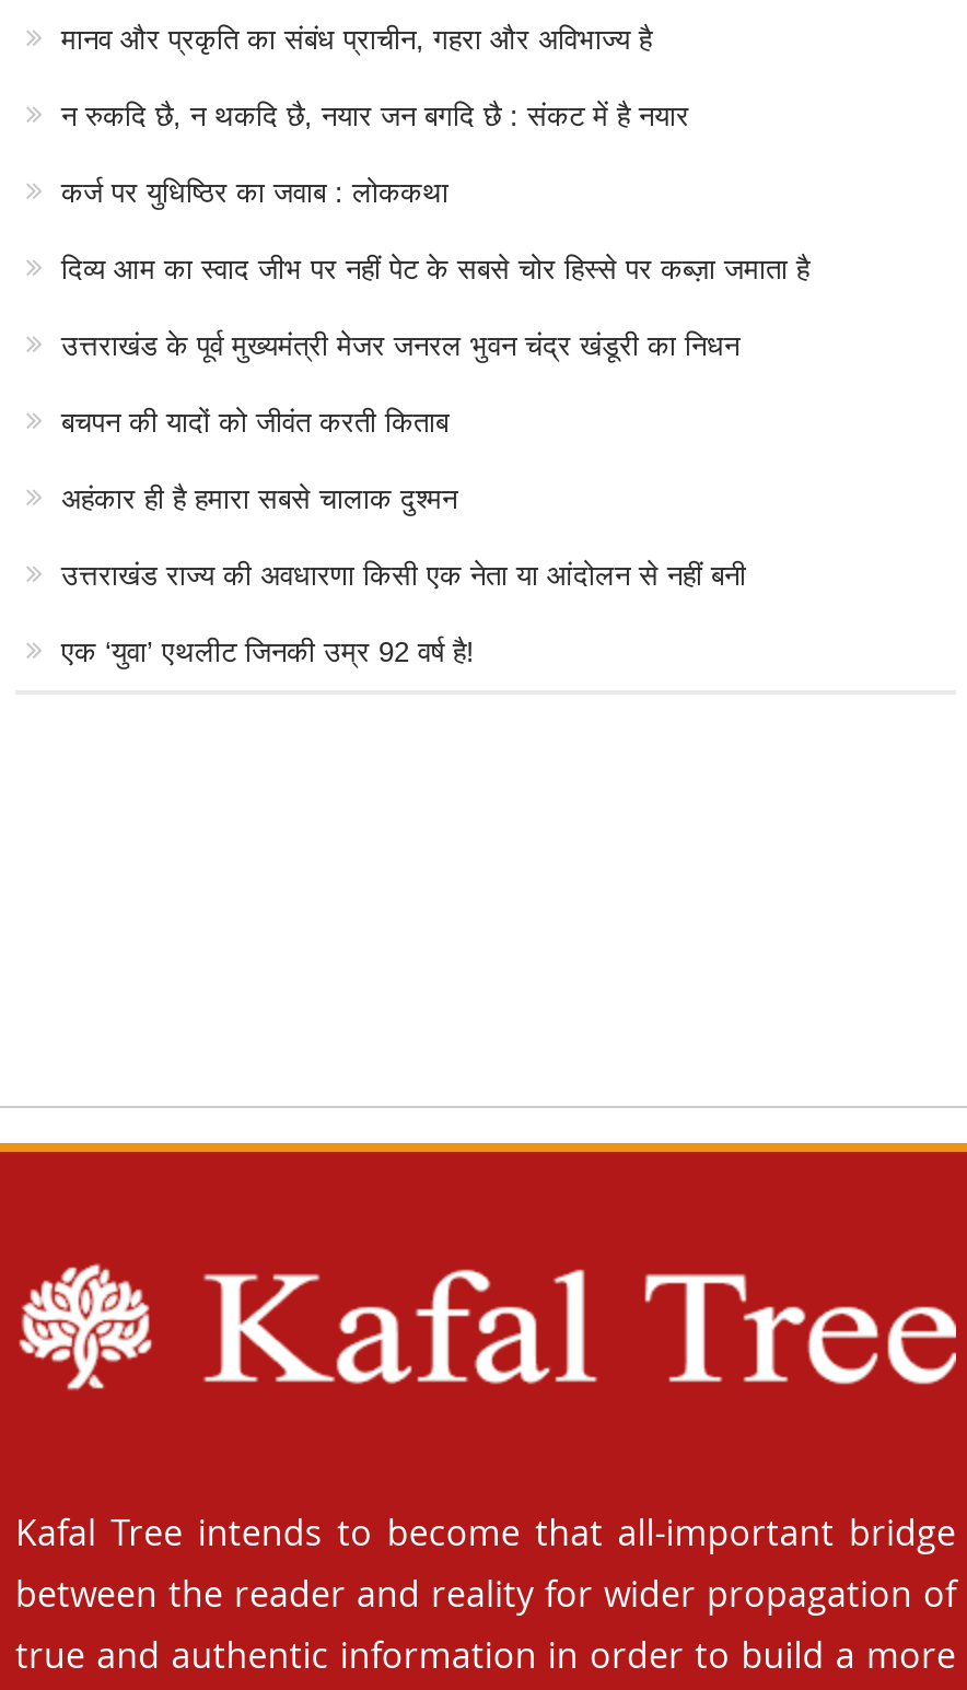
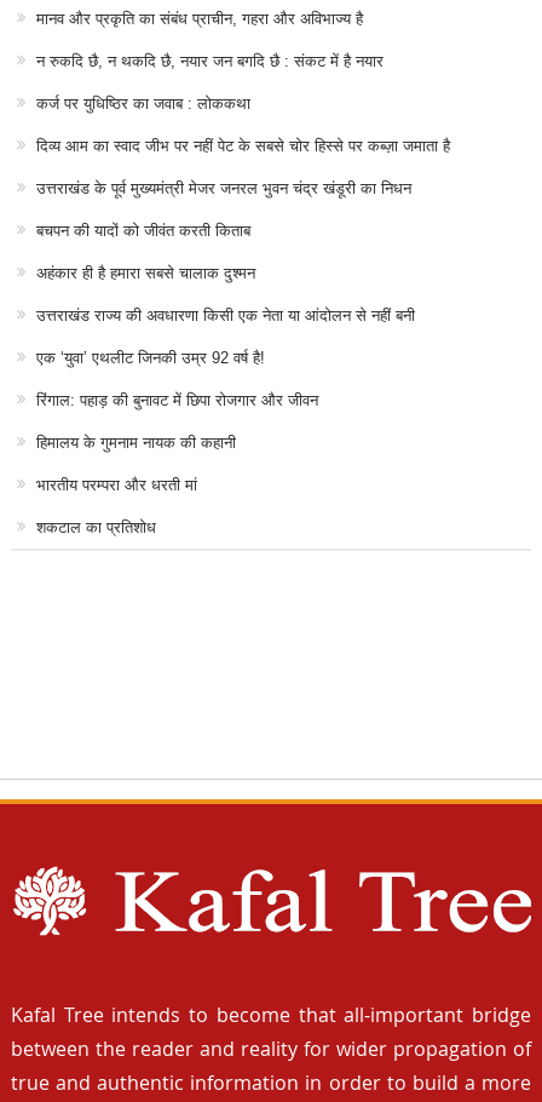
none -> [36,391,318,537] रिंगाल: पहाड़ की बुनावट में छिपा रोजगार और जीवन | हिमालय के गुमनाम नायक की कहानी | भारतीय परम्परा और धरती मां | शकटाल का प्रतिशोध

